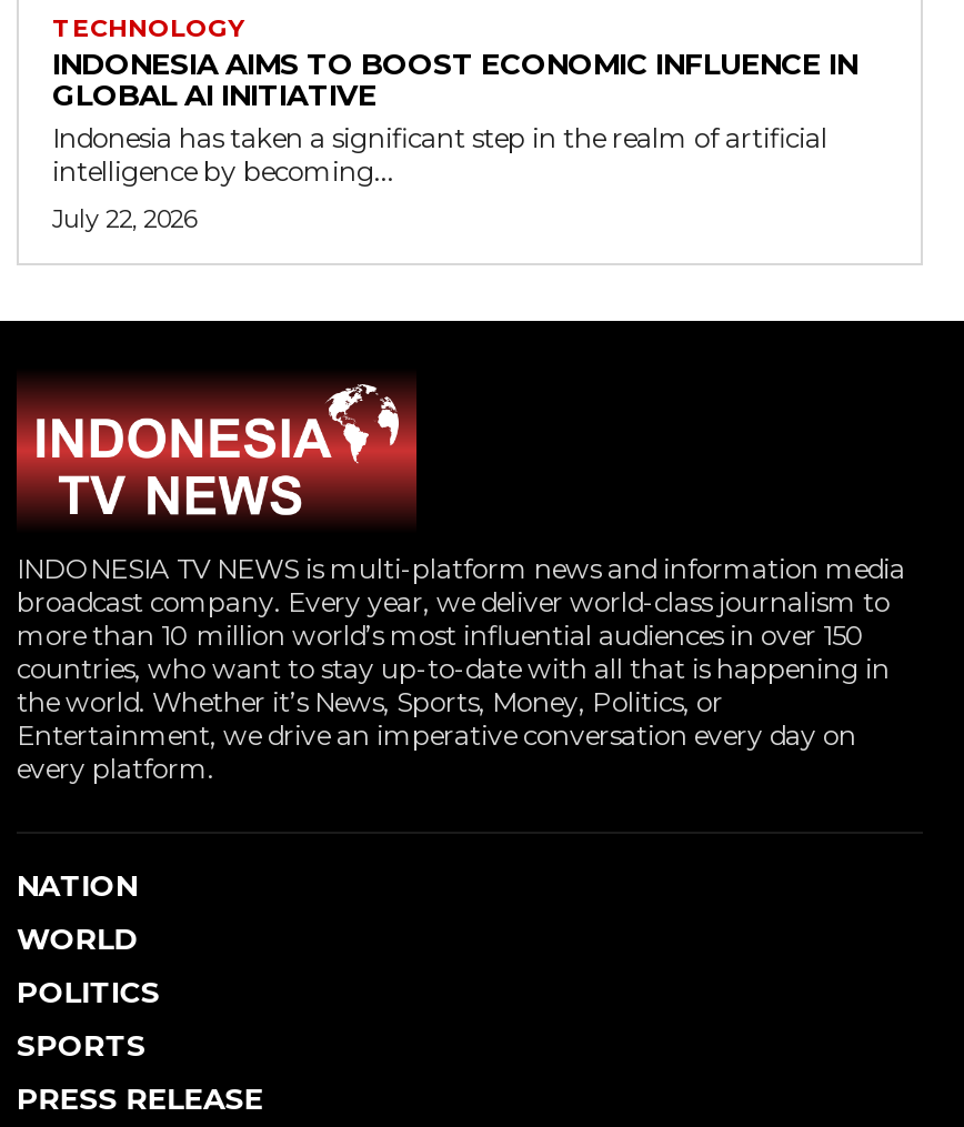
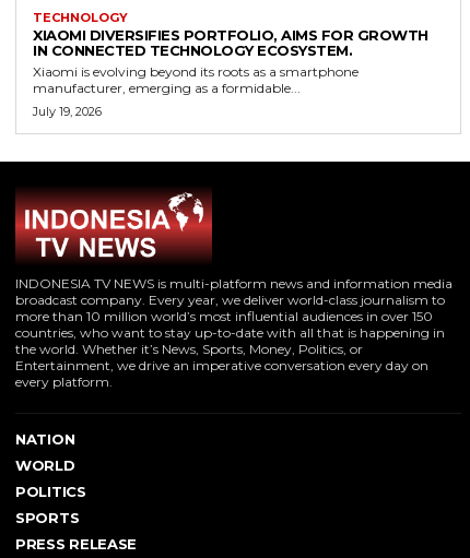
[52,46,857,188] INDONESIA AIMS TO BOOST ECONOMIC INFLUENCE IN | GLOBAL AI INITIATIVE | Indonesia has taken a significant step in the realm of artificial | intelligence by becoming... -> [33,26,428,96] XIAOMI DIVERSIFIES PORTFOLIO, AIMS FOR GROWTH | IN CONNECTED TECHNOLOGY ECOSYSTEM. | Xiaomi is evolving beyond its roots as a smartphone | manufacturer, emerging as a formidable...
[52,203,197,234] July 22, 2026 -> [33,104,102,119] July 19, 2026

